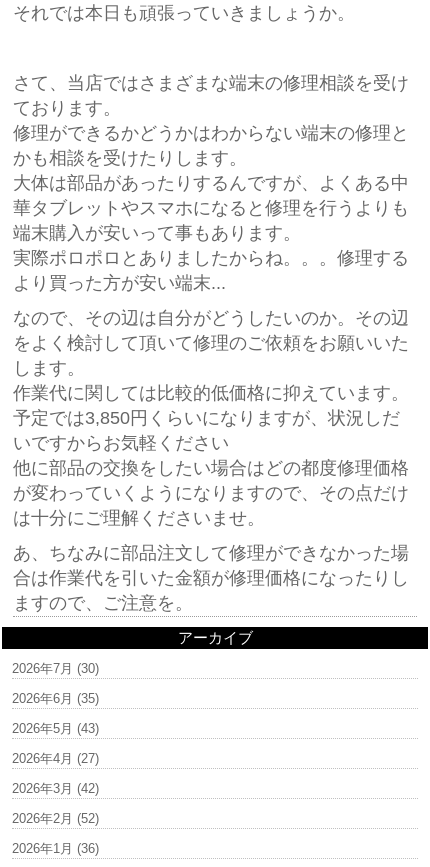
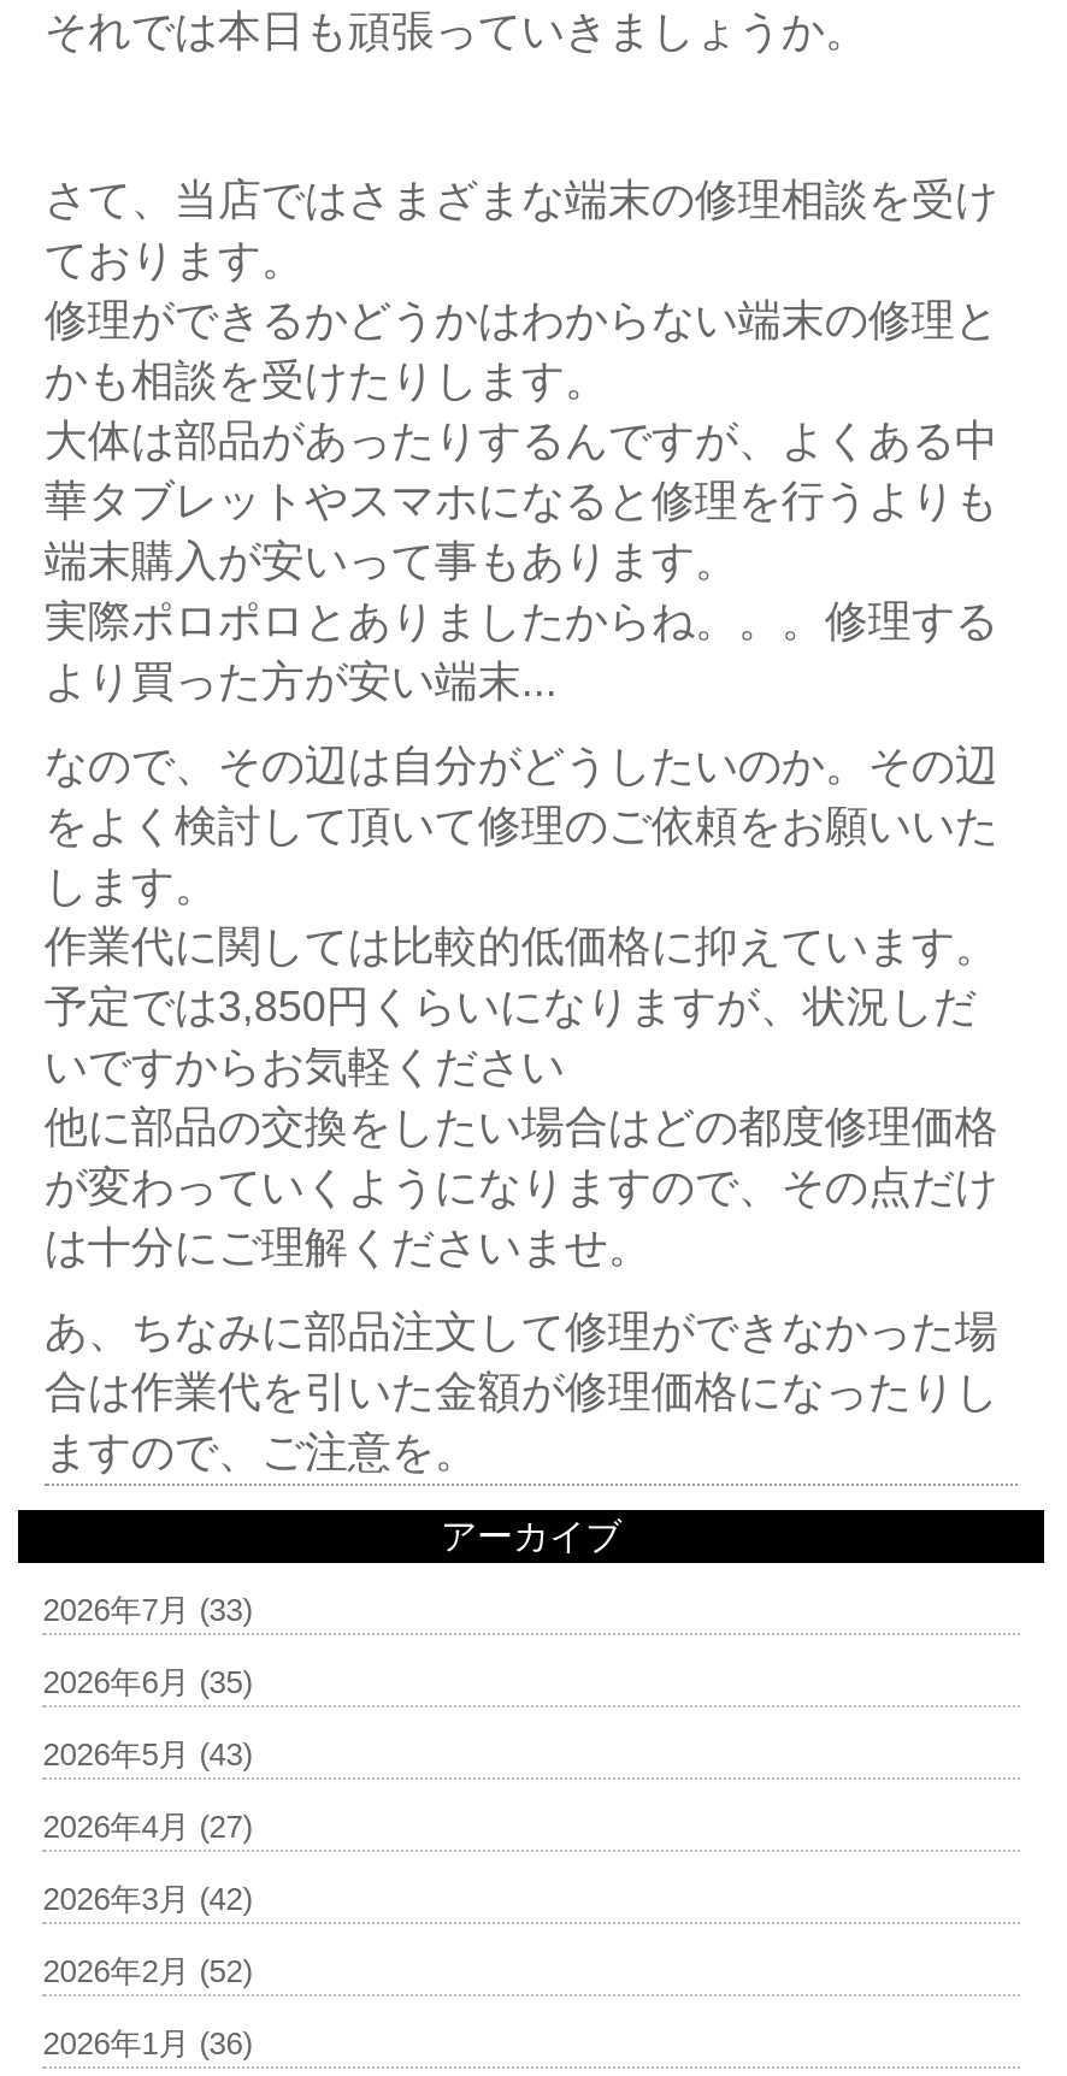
[12,661,99,676] 2026年7月(30) -> [43,1592,252,1628] 2026年7月(33)

